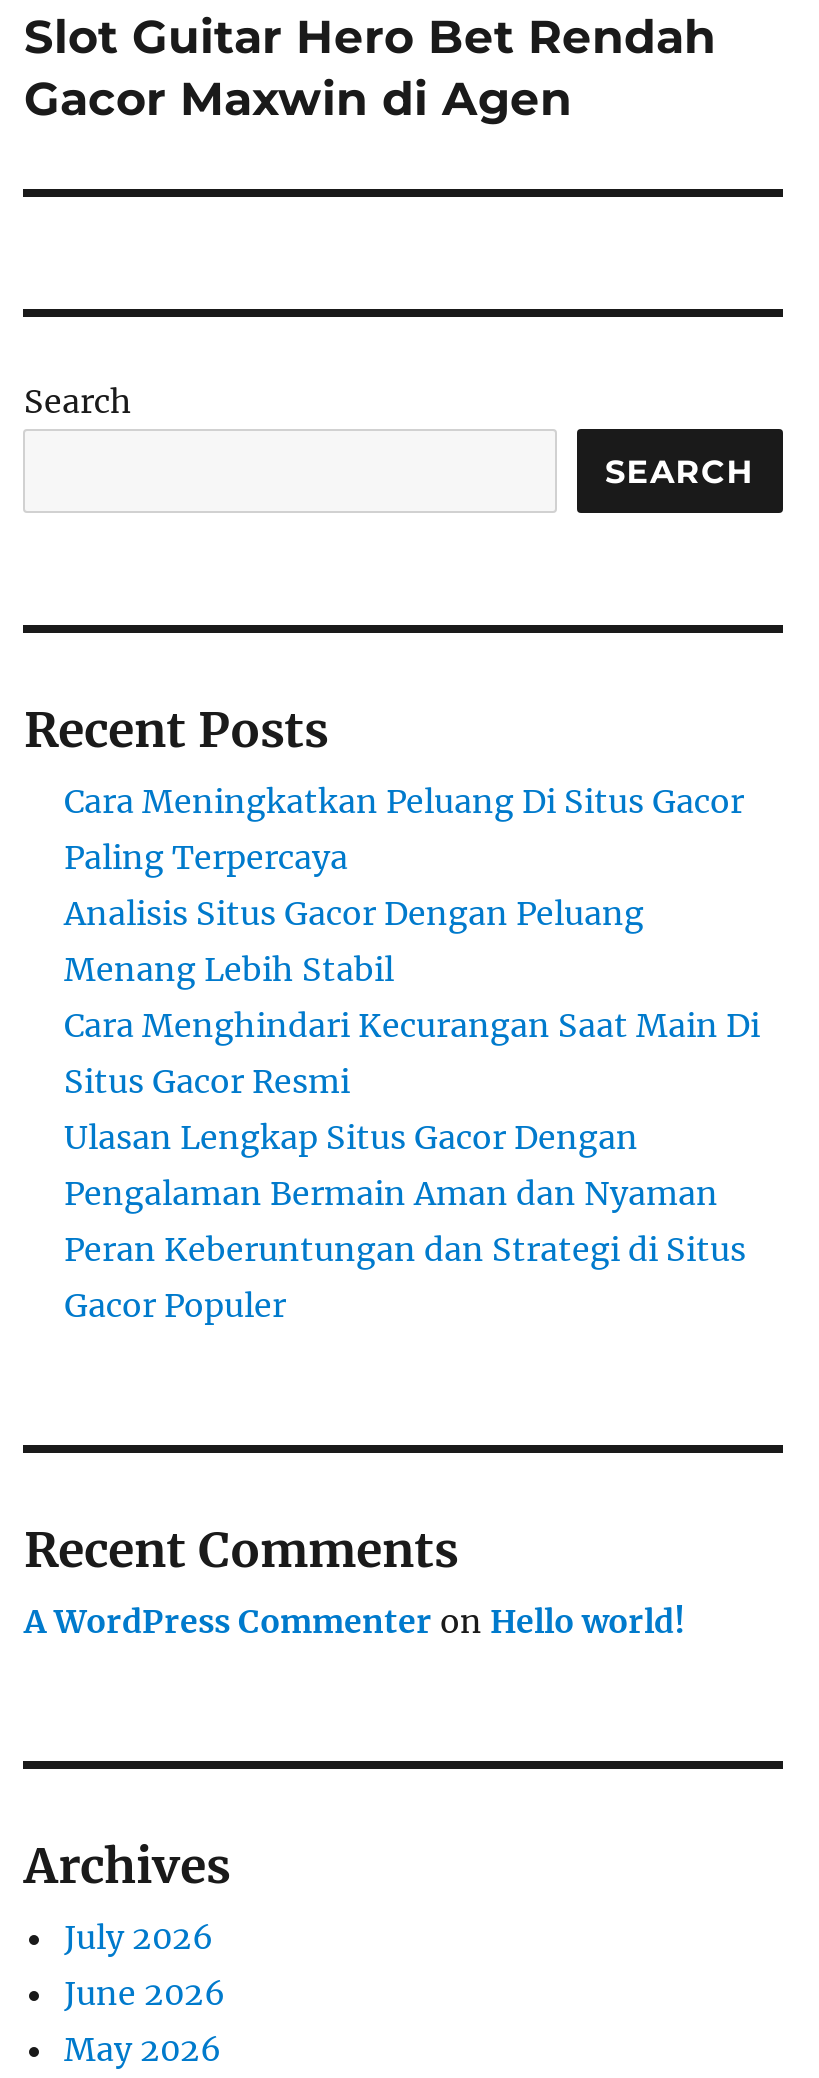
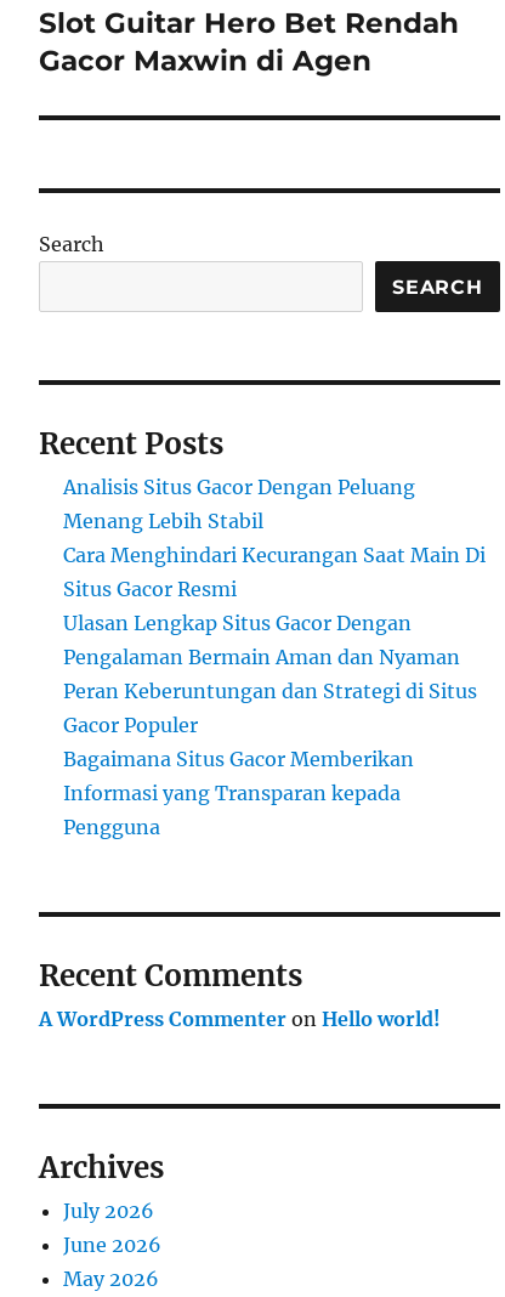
[64,781,744,877] Cara Meningkatkan Peluang Di Situs Gacor | Paling Terpercaya -> none
moved [64,893,760,1325] -> [64,475,486,737]: Analisis Situs Gacor Dengan Peluang | Menang Lebih Stabil | Cara Menghindari Kecurangan Saat Main Di | Situs Gacor Resmi | Ulasan Lengkap Situs Gacor Dengan | Pengalaman Bermain Aman dan Nyaman | Peran Keberuntungan dan Strategi di Situs | Gacor Populer
none -> [64,747,415,839] Bagaimana Situs Gacor Memberikan | Informasi yang Transparan kepada | Pengguna

